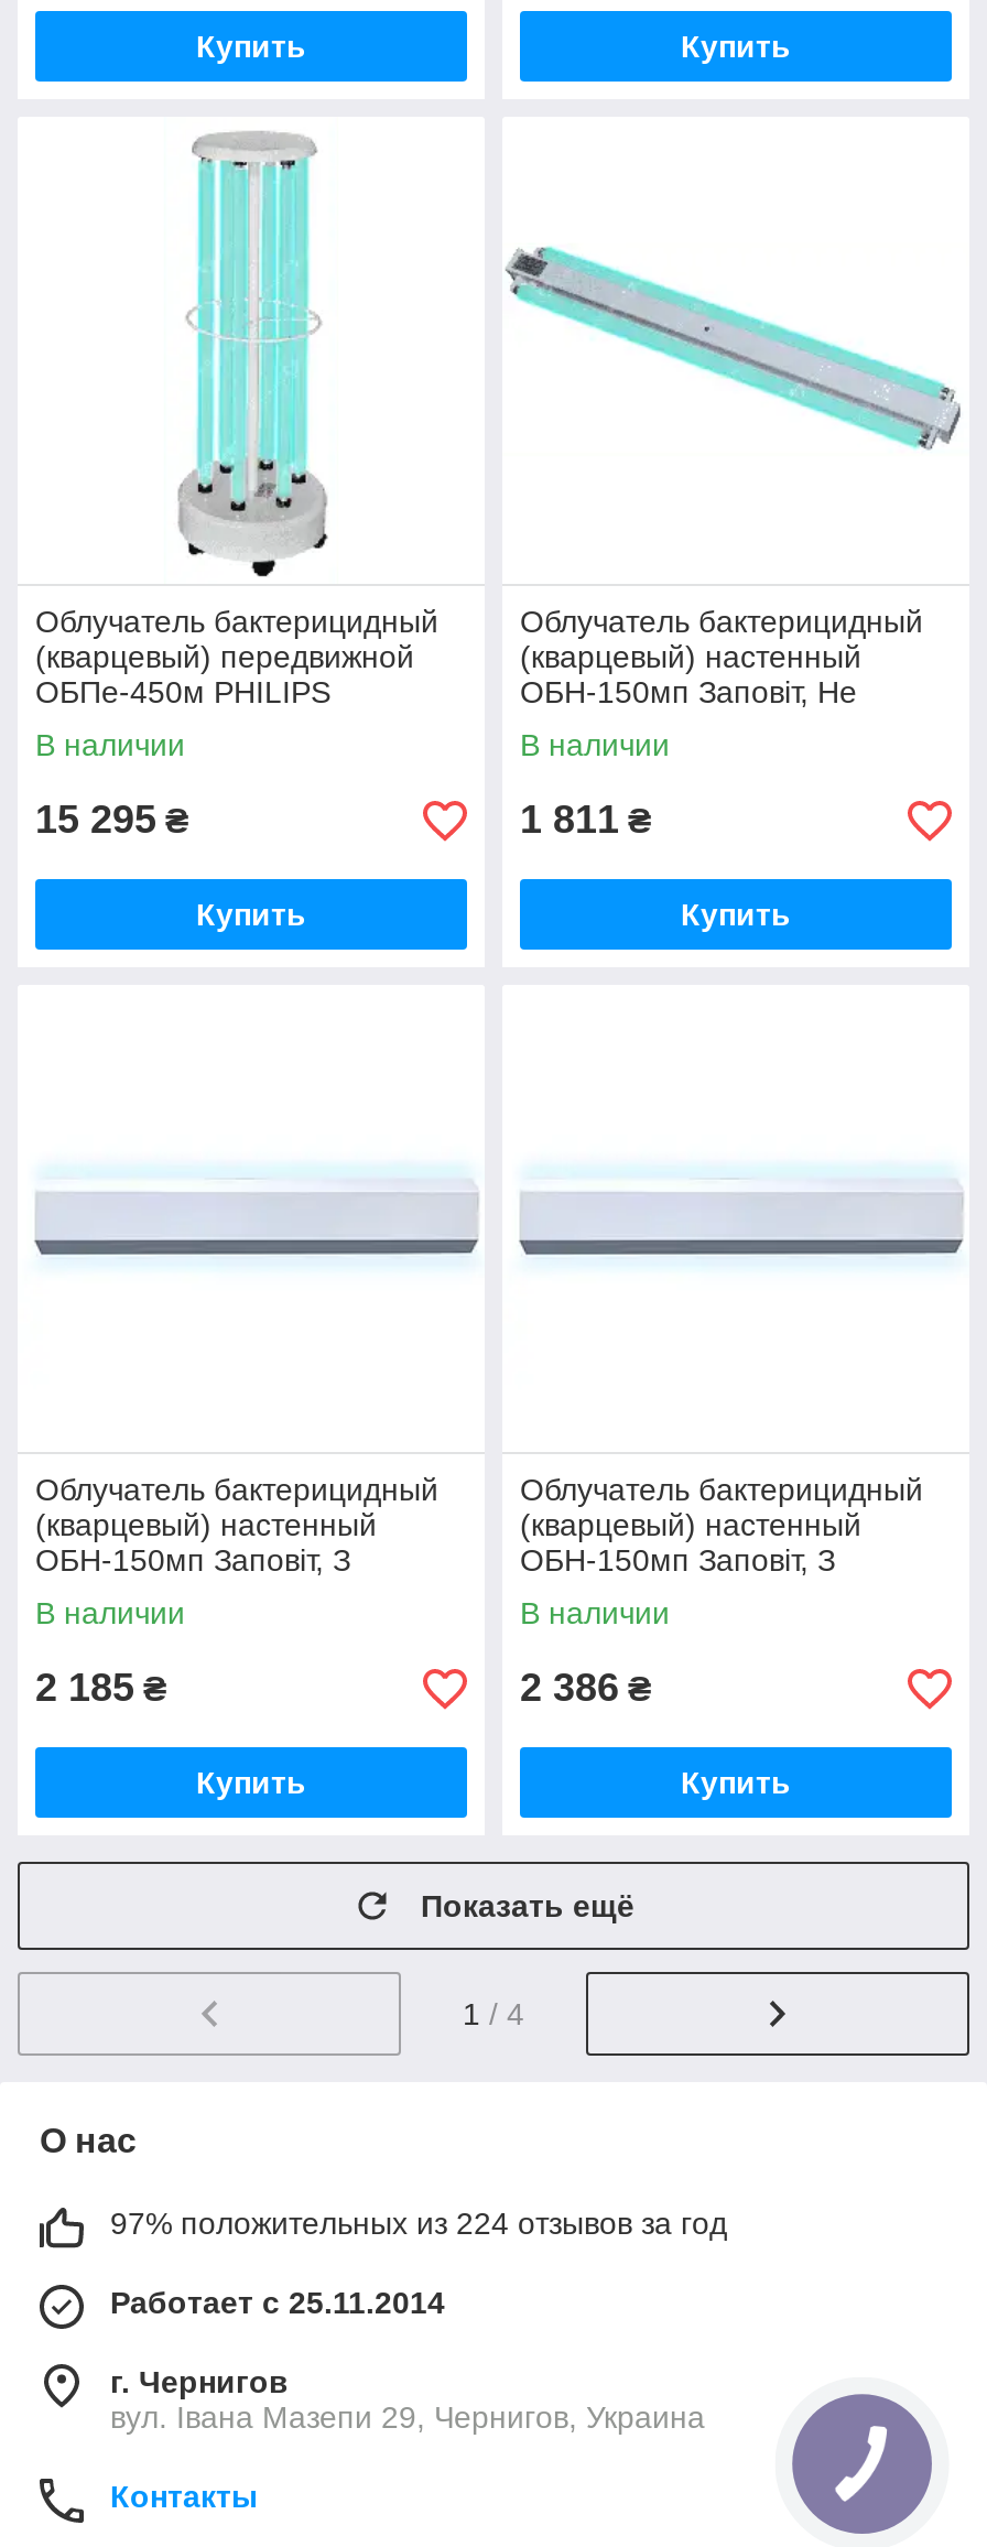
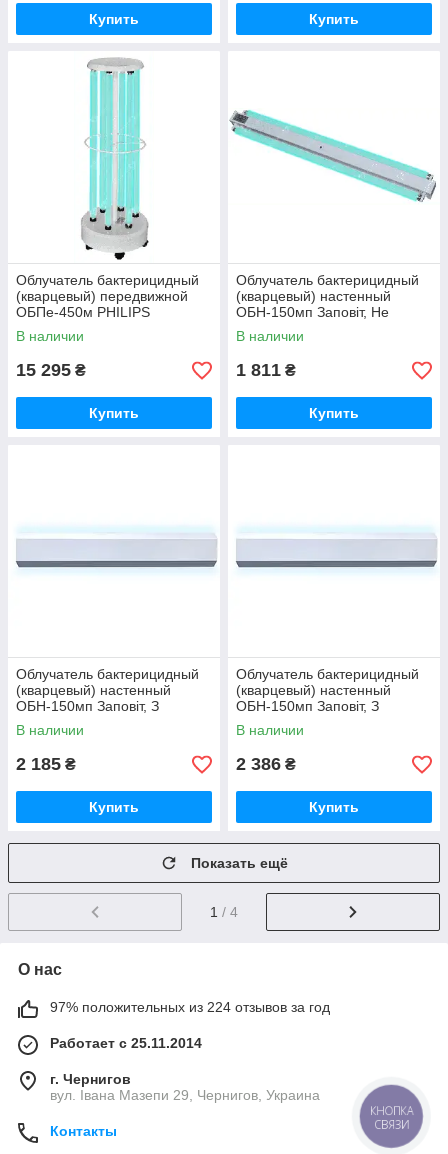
none -> [370,1103,413,1131] КНОПКА | СВЯЗИ

